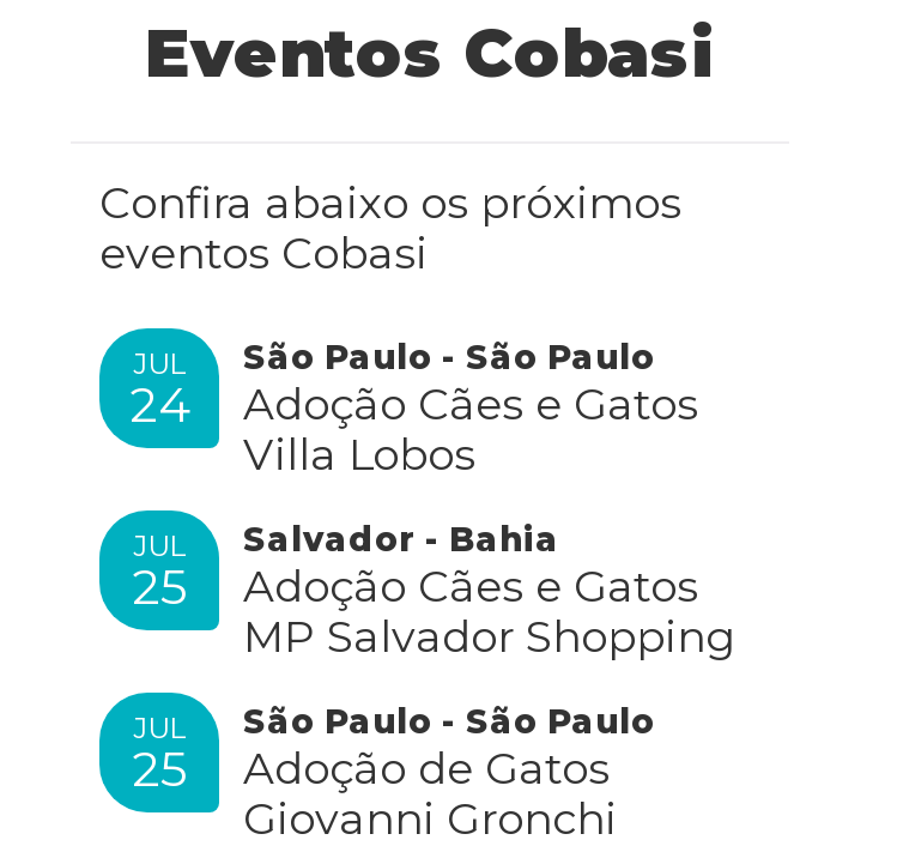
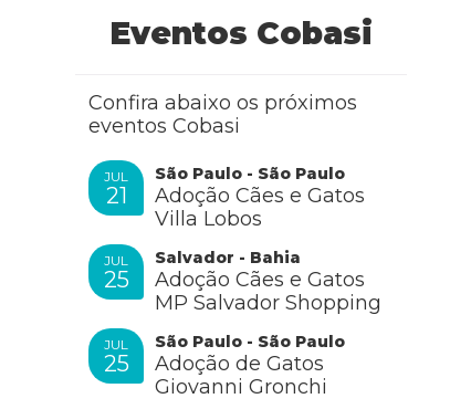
[129,376,698,434] 24 Adoção Cães e Gatos -> [106,182,365,209] 21 Adoção Cães e Gatos

